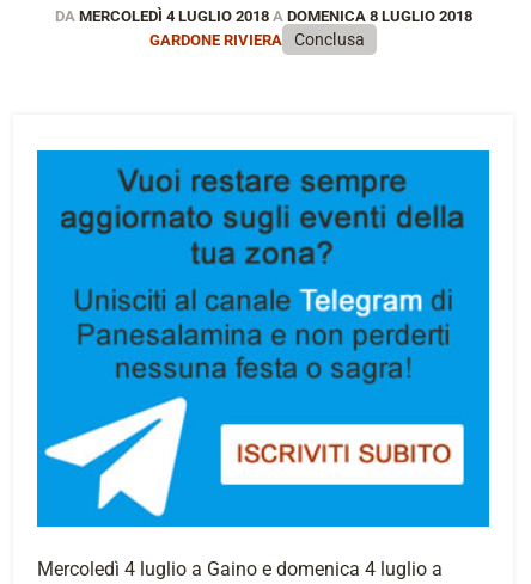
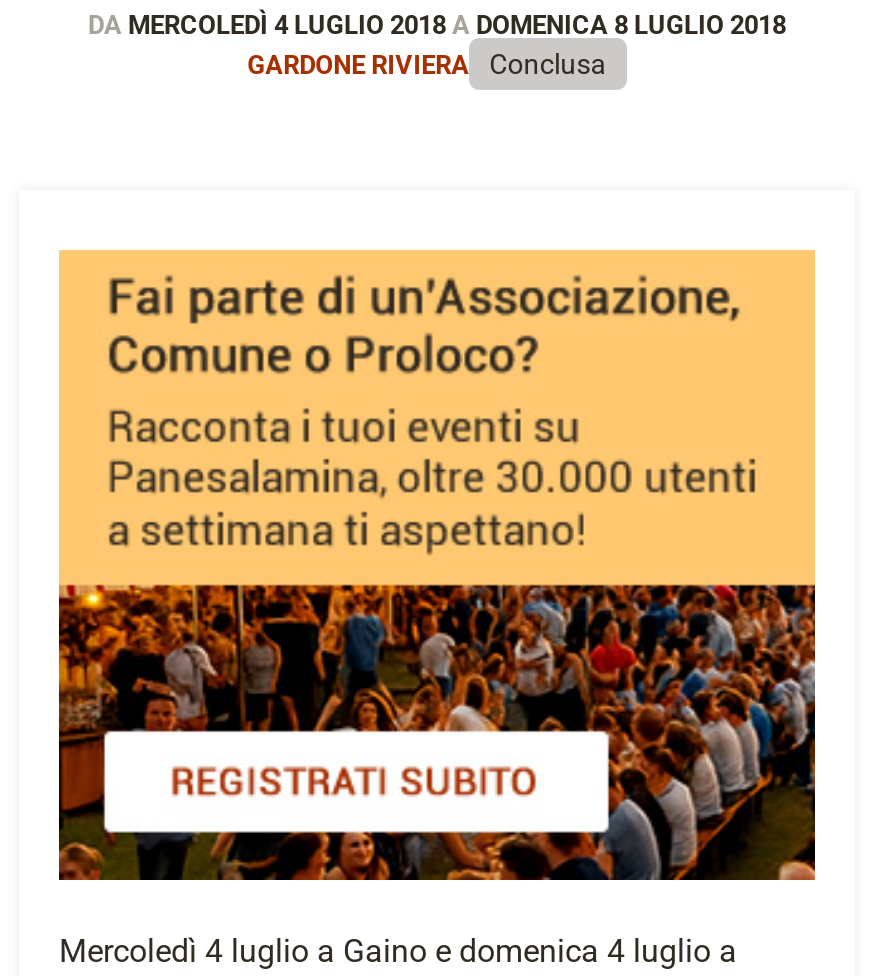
[36,149,490,528] [image] -> [57,248,817,882] [image]

